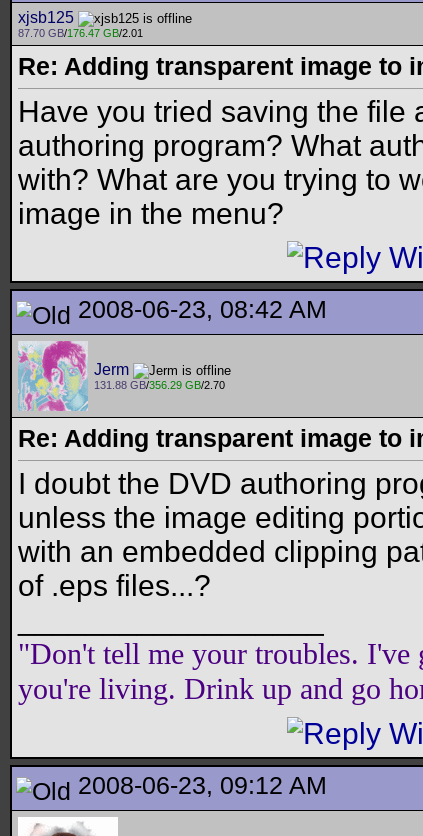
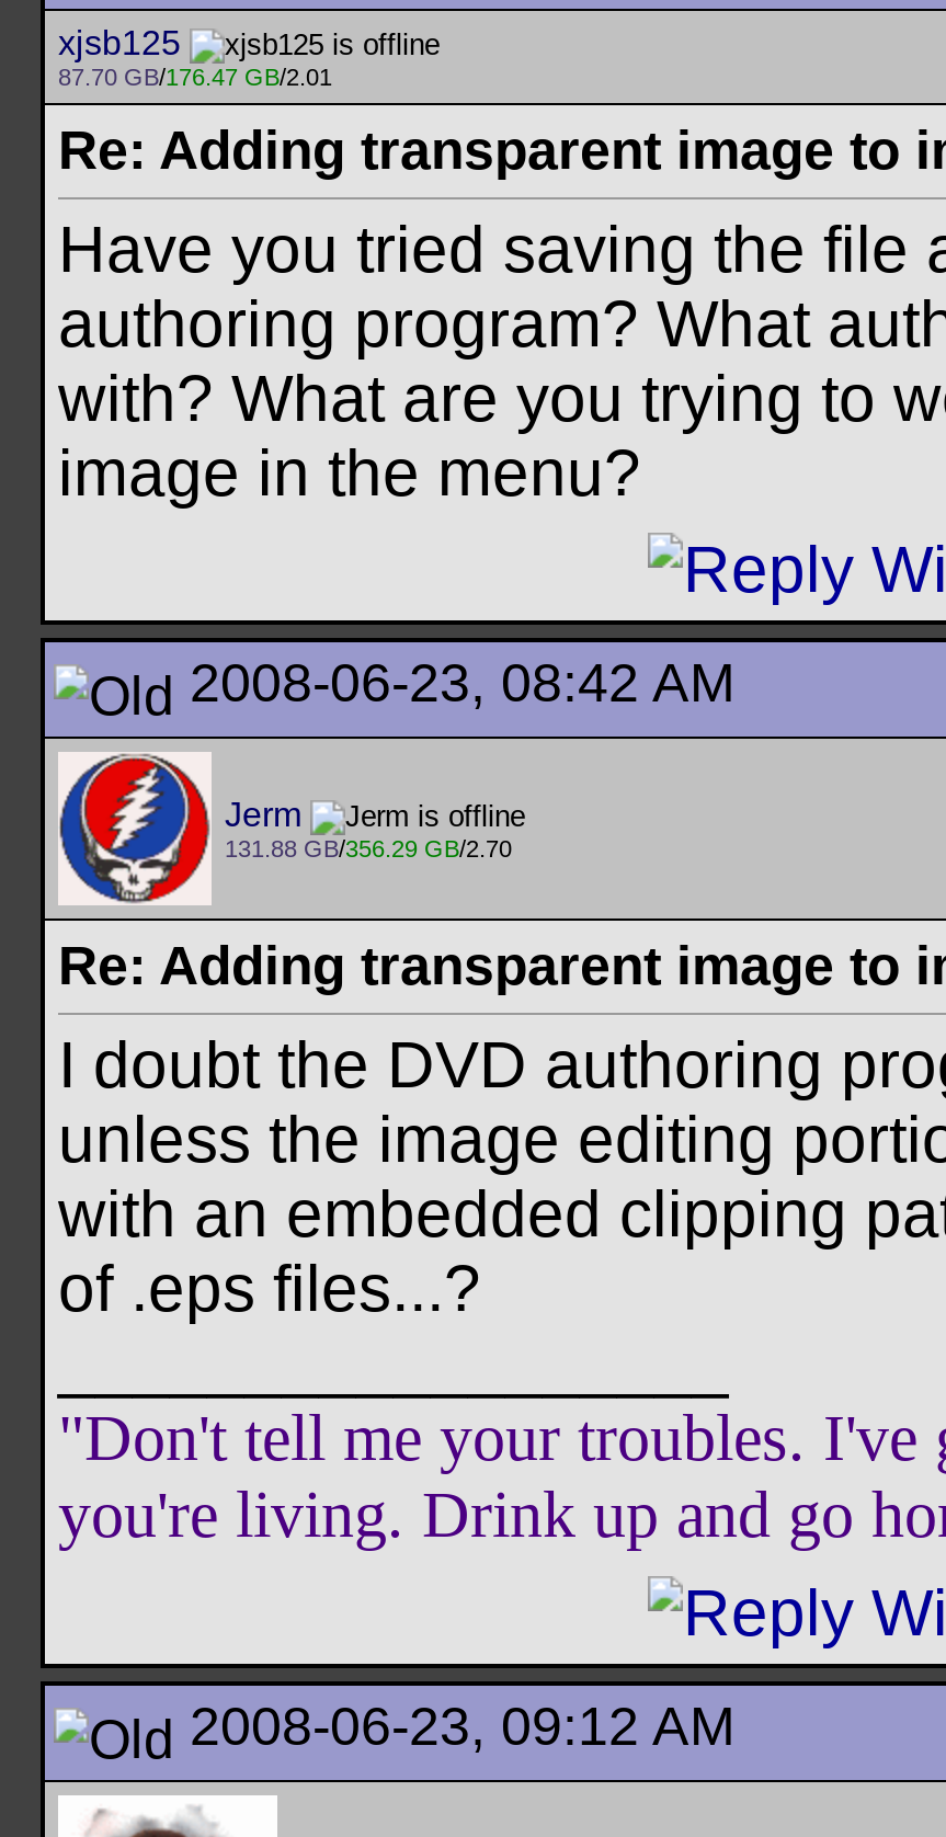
[18,340,89,412] [image] -> [58,752,212,905] [image]

